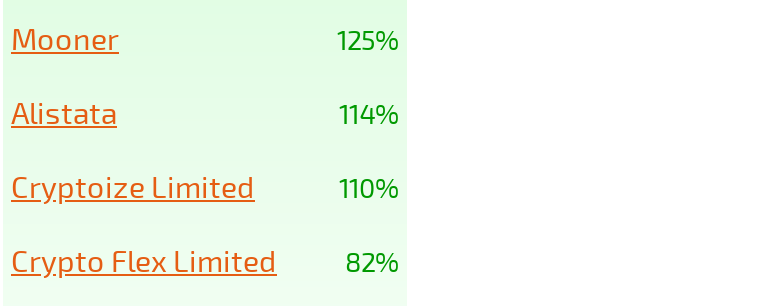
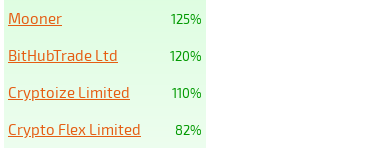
[11,94,399,130] 114% | Alistata -> [8,46,202,64] 120% | BitHubTrade Ltd

